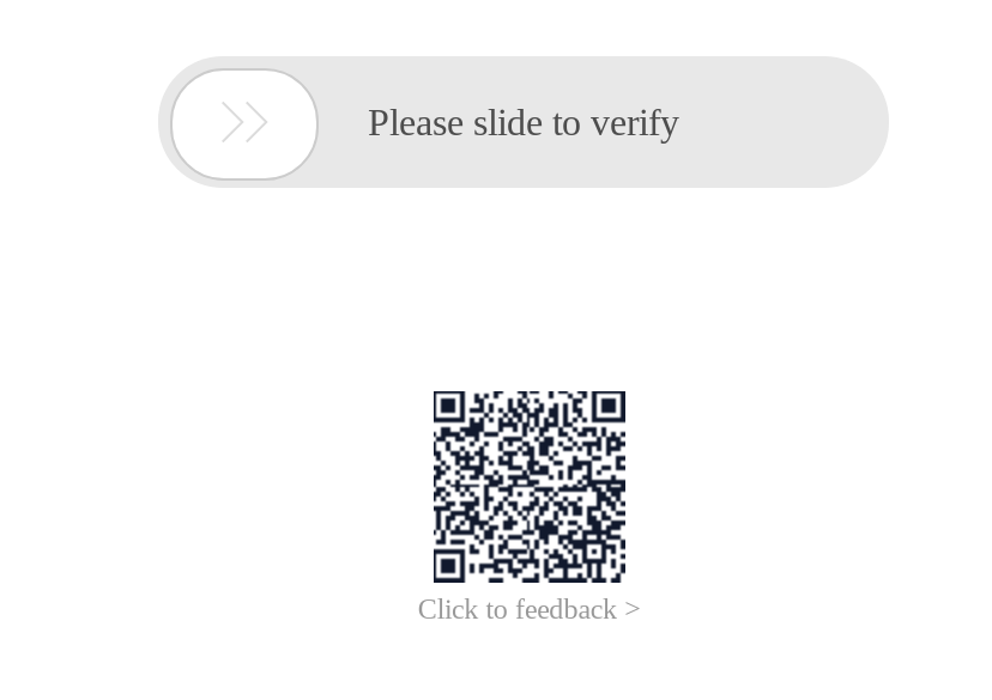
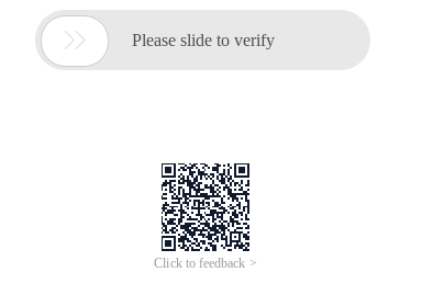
[431,391,628,585] [image] -> [162,162,251,252] [image]

